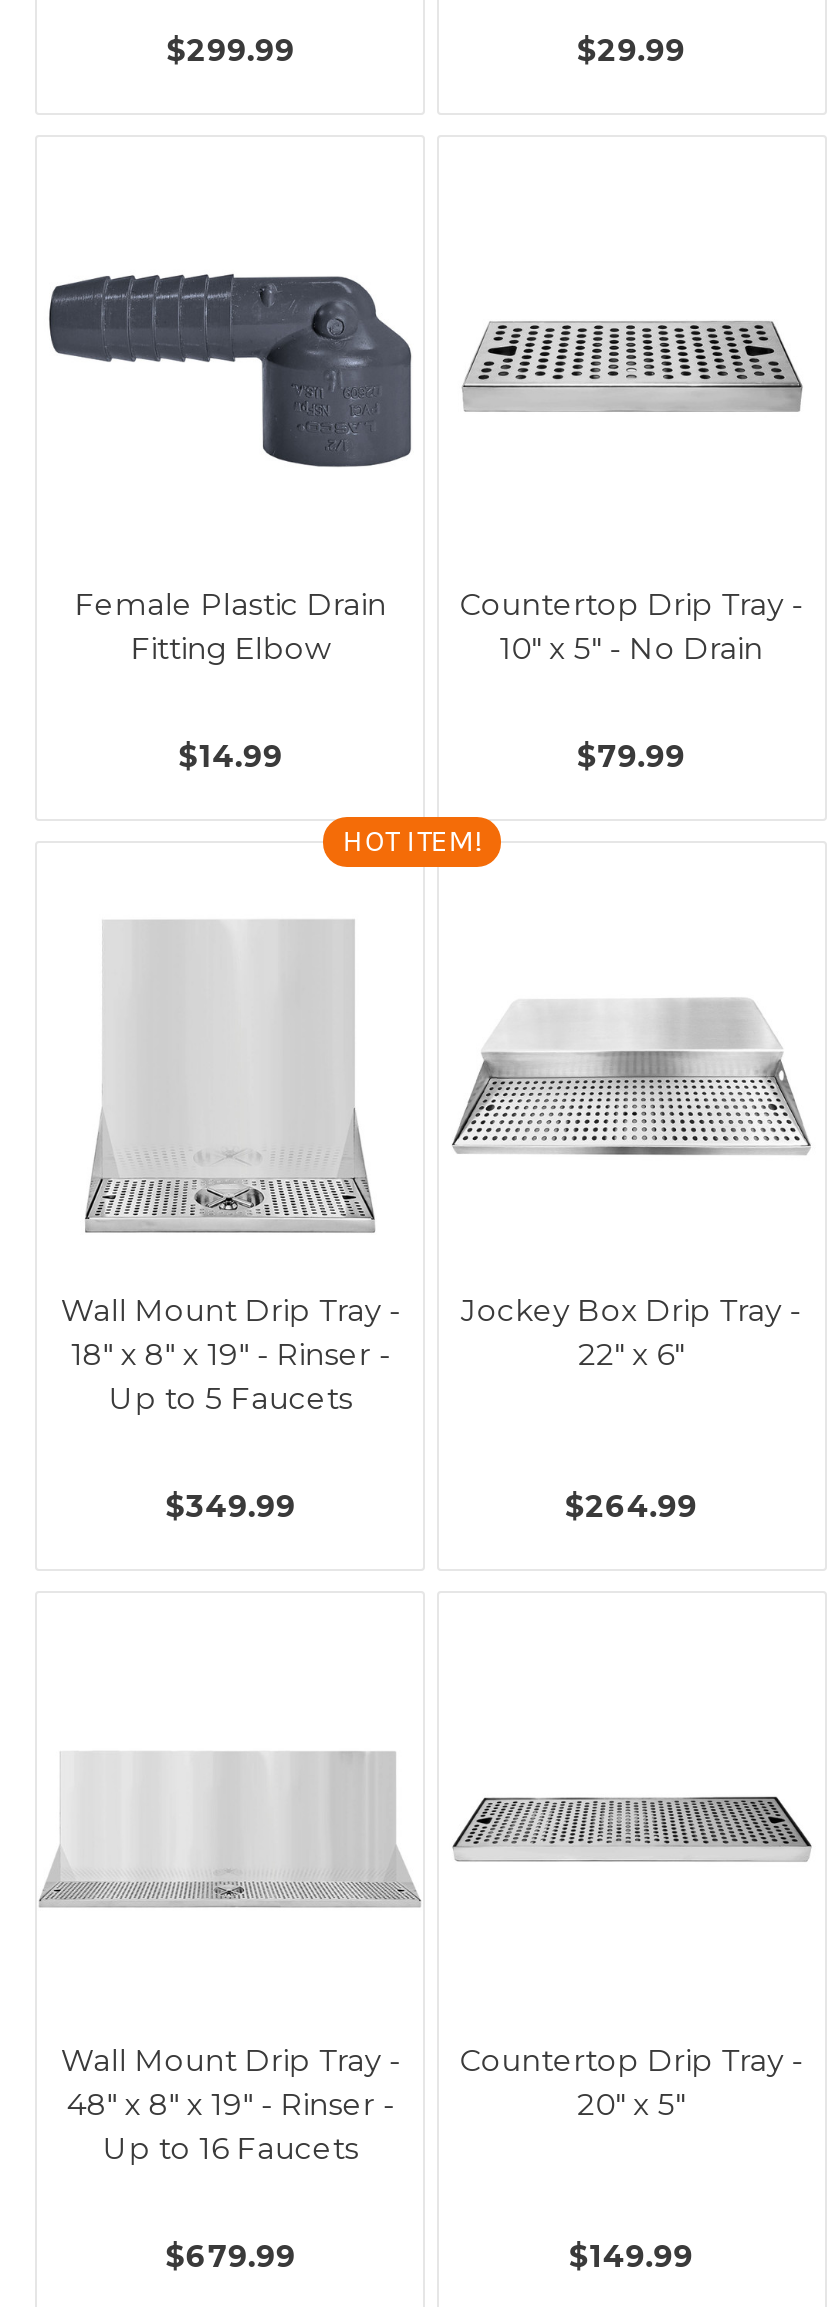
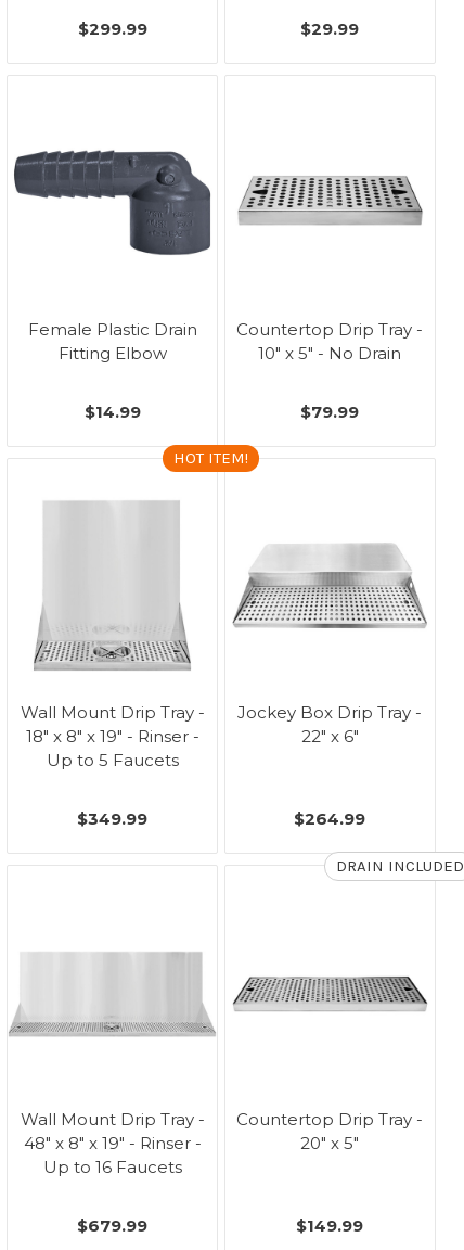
none -> [336,856,464,875] DRAIN INCLUDED

